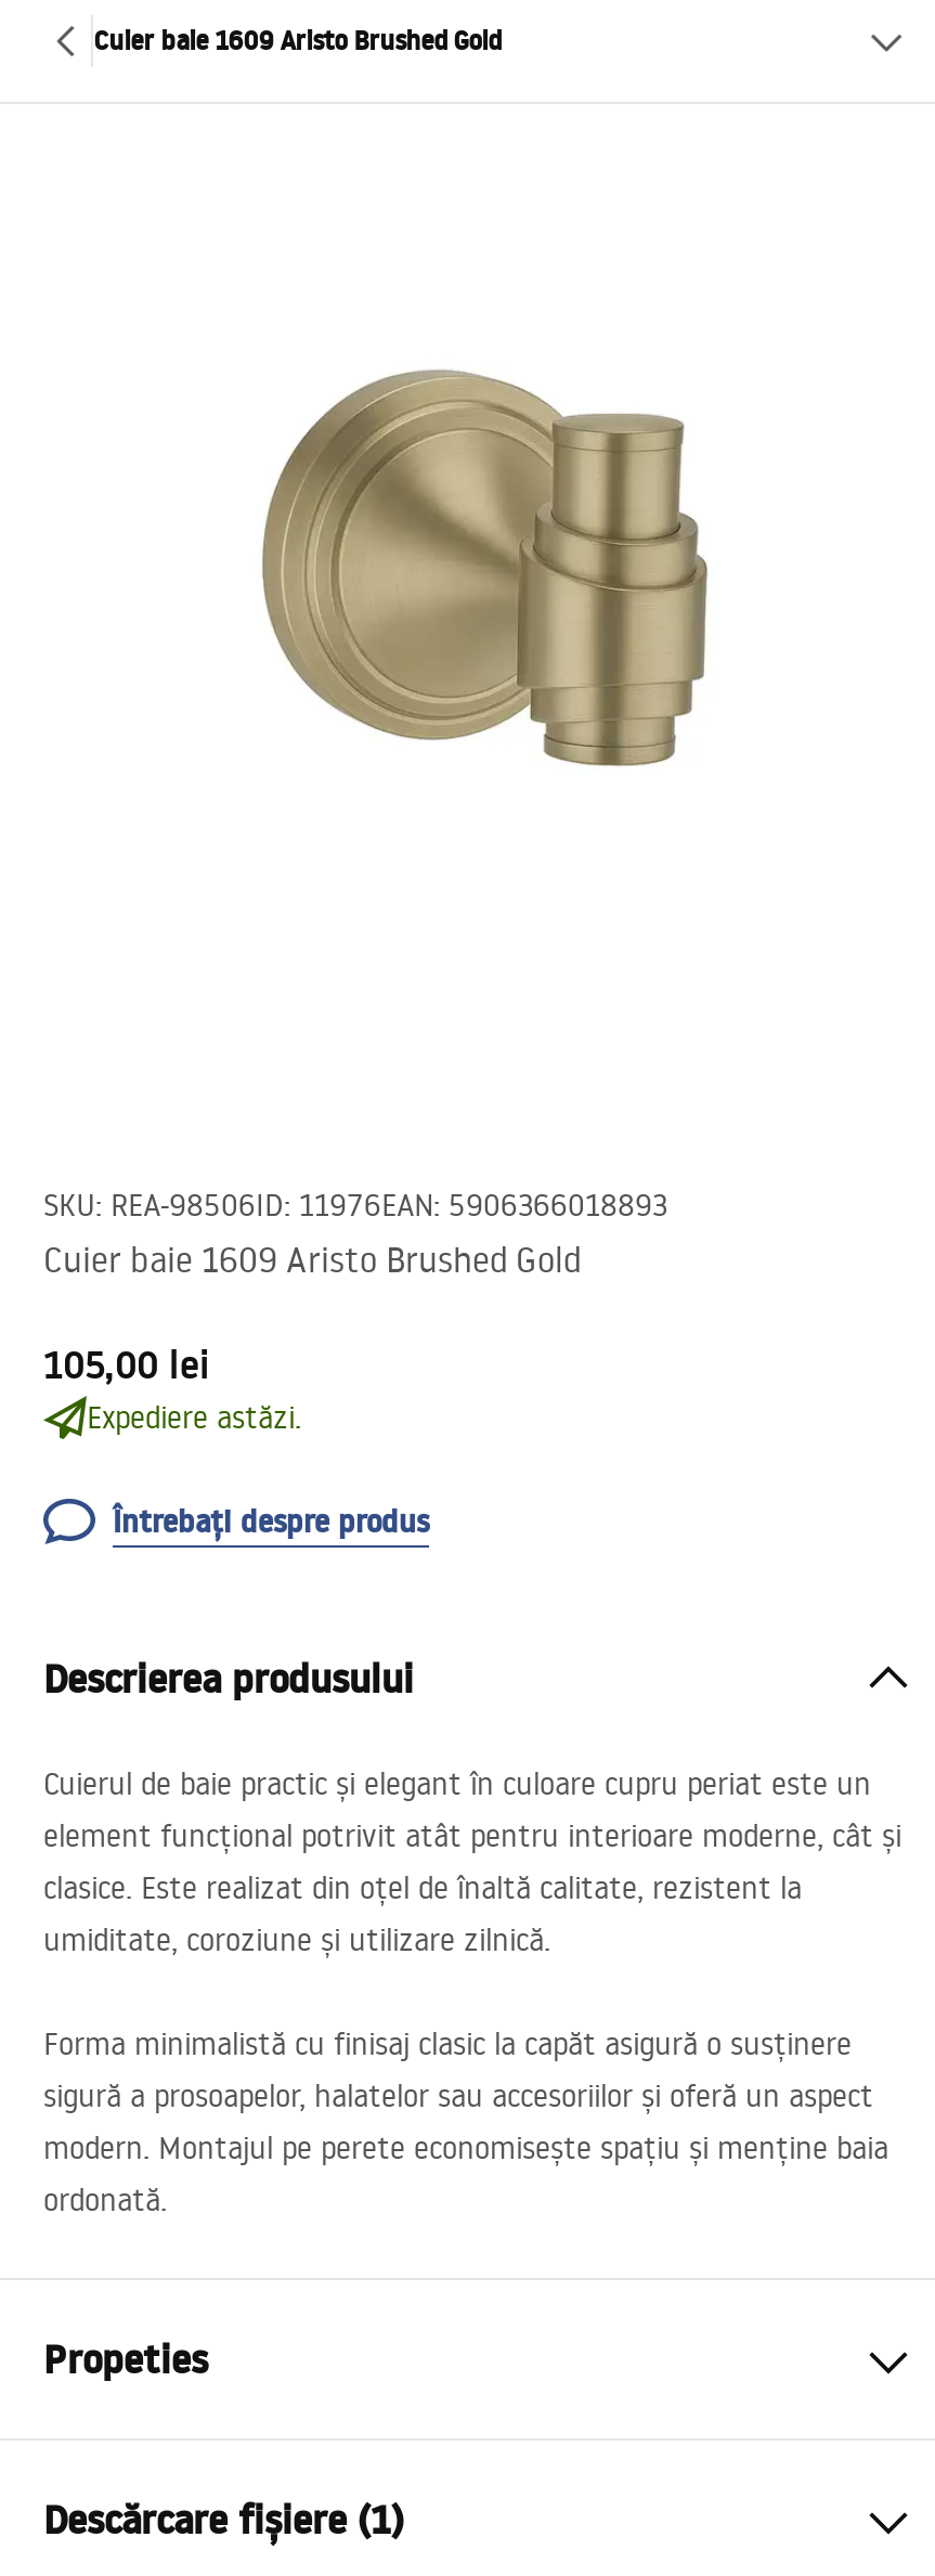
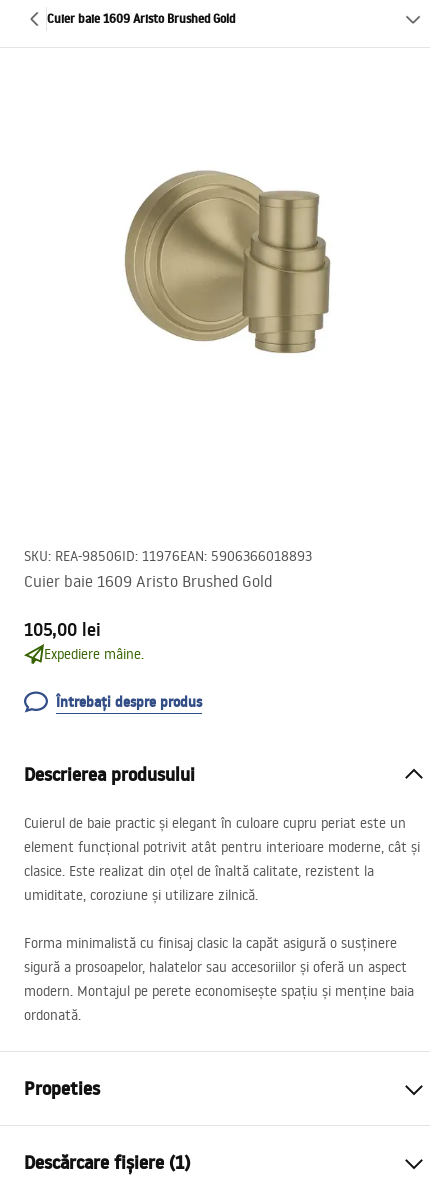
[87,1398,301,1437] Expediere astăzi. -> [44,645,144,663] Expediere mâine.

